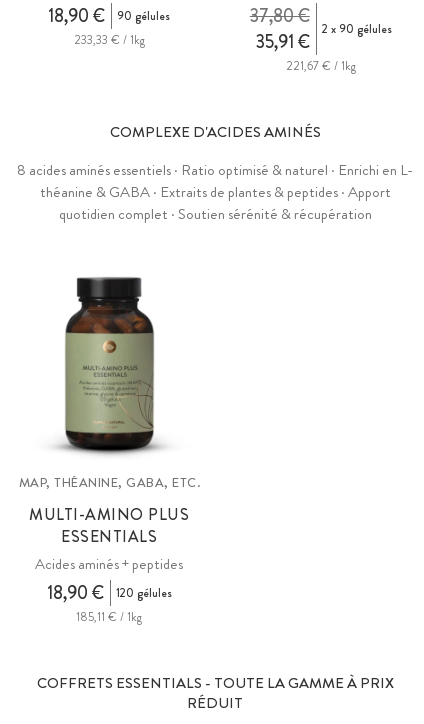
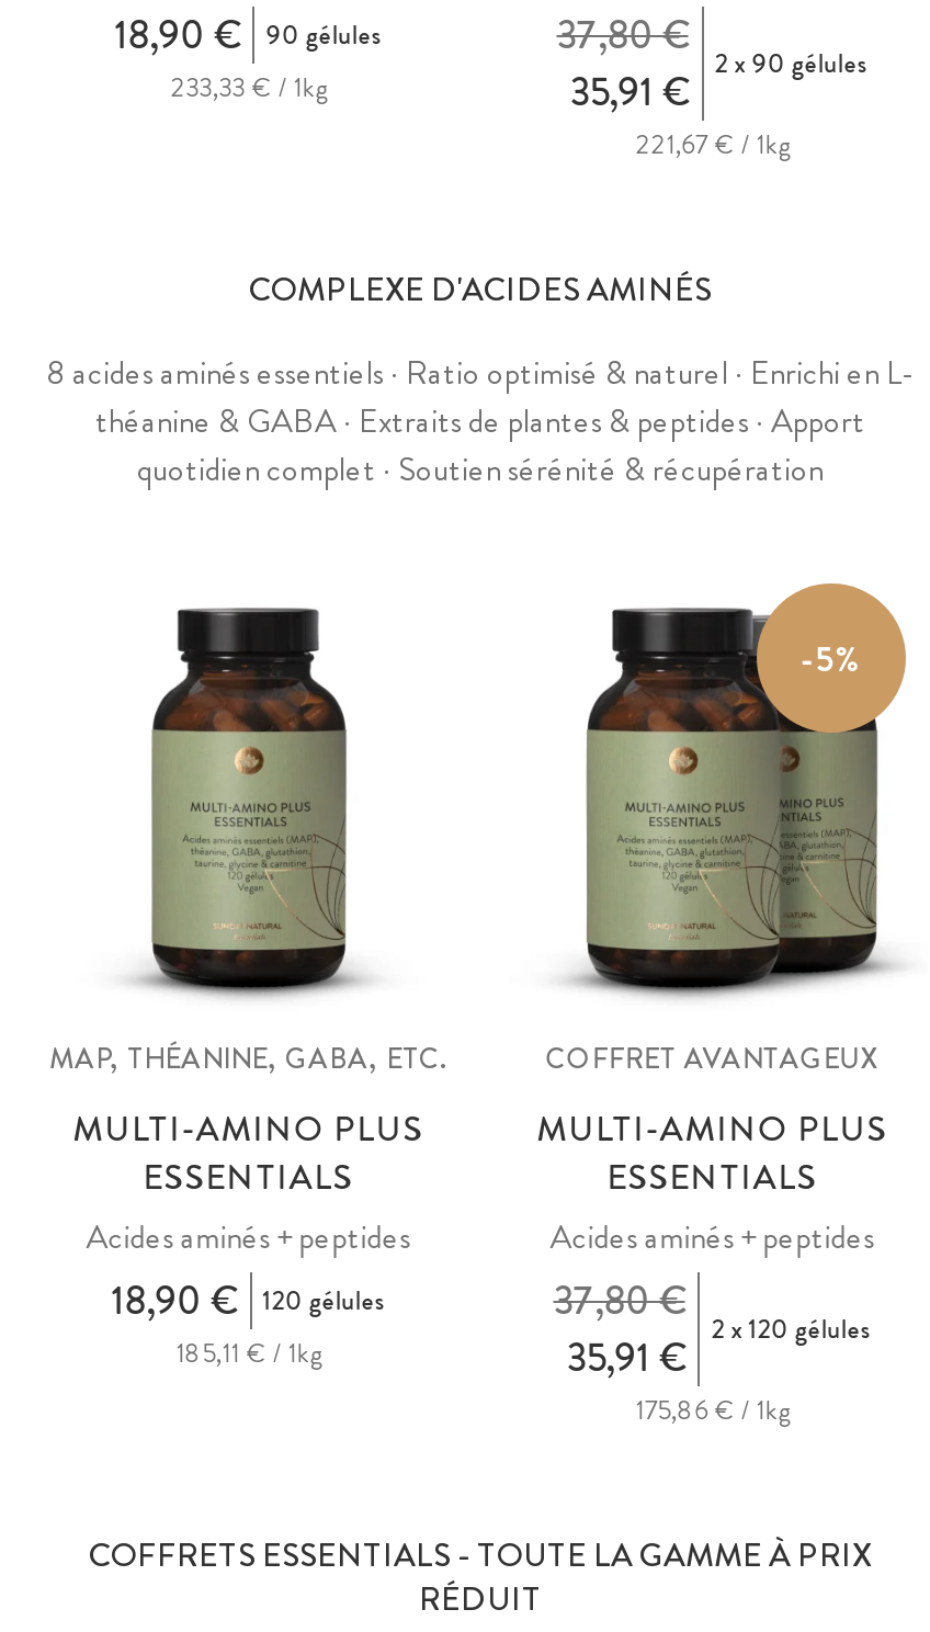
none -> [566,581,908,1000] [image] | -5%
none -> [537,1036,888,1385] COFFRET AVANTAGEUX | MULTI-AMINO PLUS | ESSENTIALS | Acides aminés + peptides | 35,91 €
none -> [553,1271,871,1429] 37,80 € | 2 x 120 gélules | 175,86 € / 1kg

